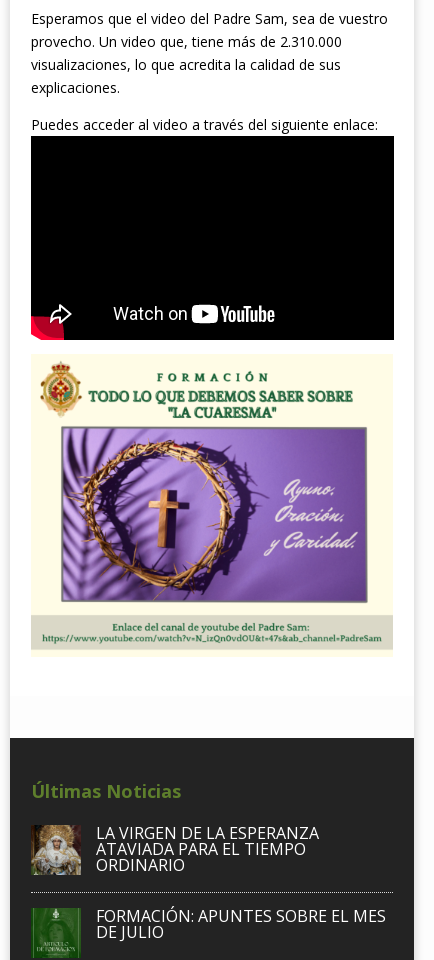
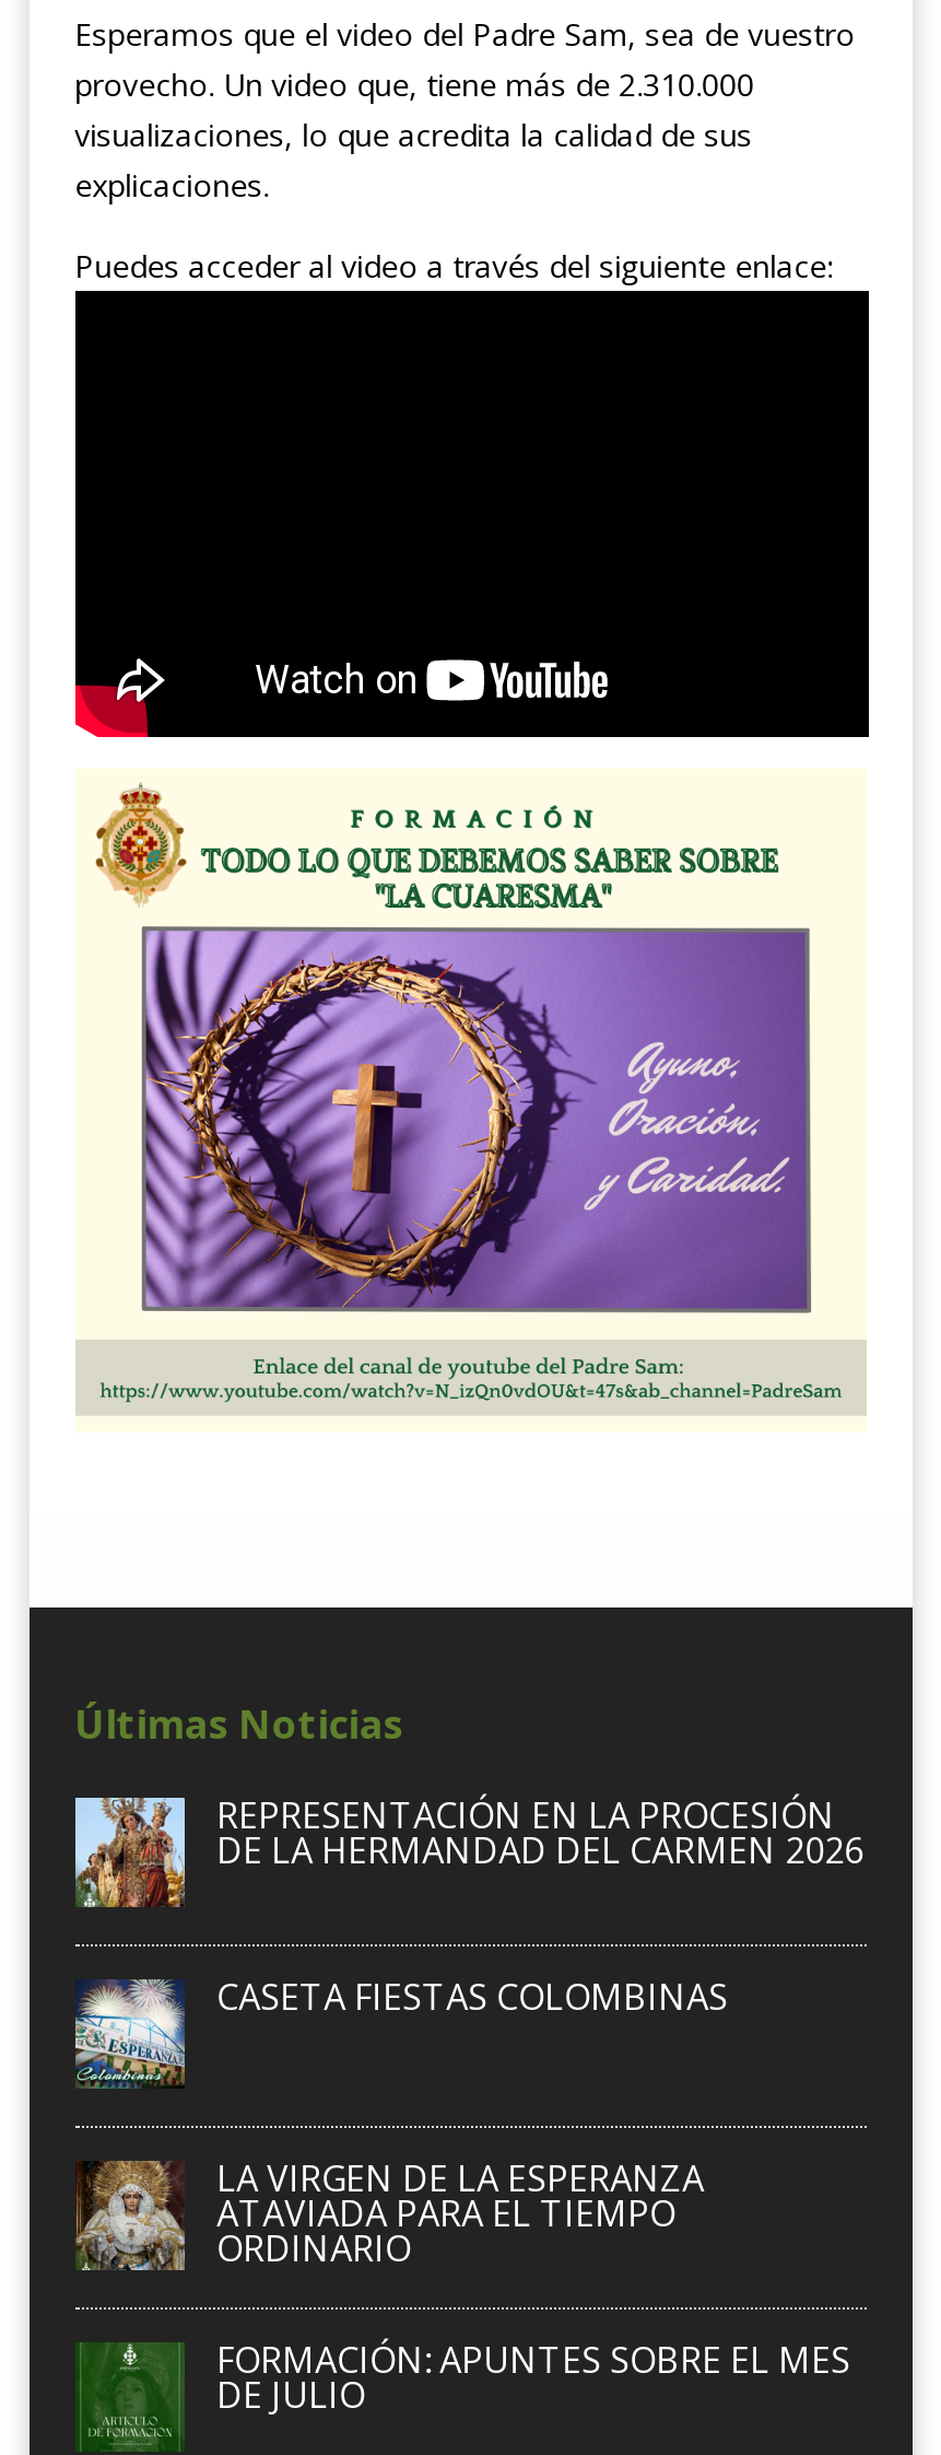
none -> [73,1791,864,2020] [image] | REPRESENTACIÓN EN LA PROCESIÓN | DE LA HERMANDAD DEL CARMEN 2026 | CASETA FIESTAS COLOMBINAS
none -> [73,1977,187,2089] [image]

